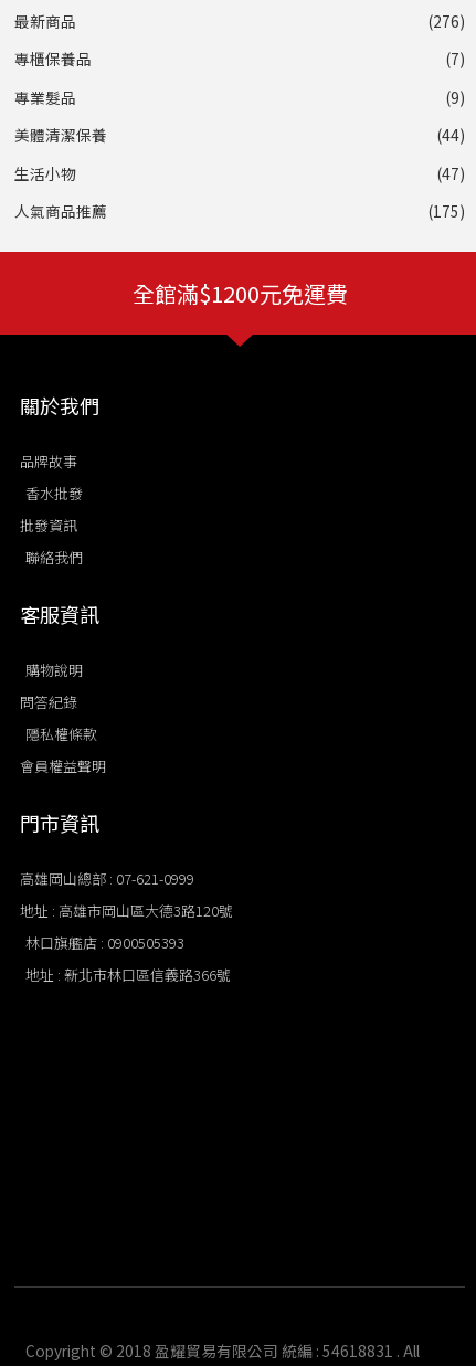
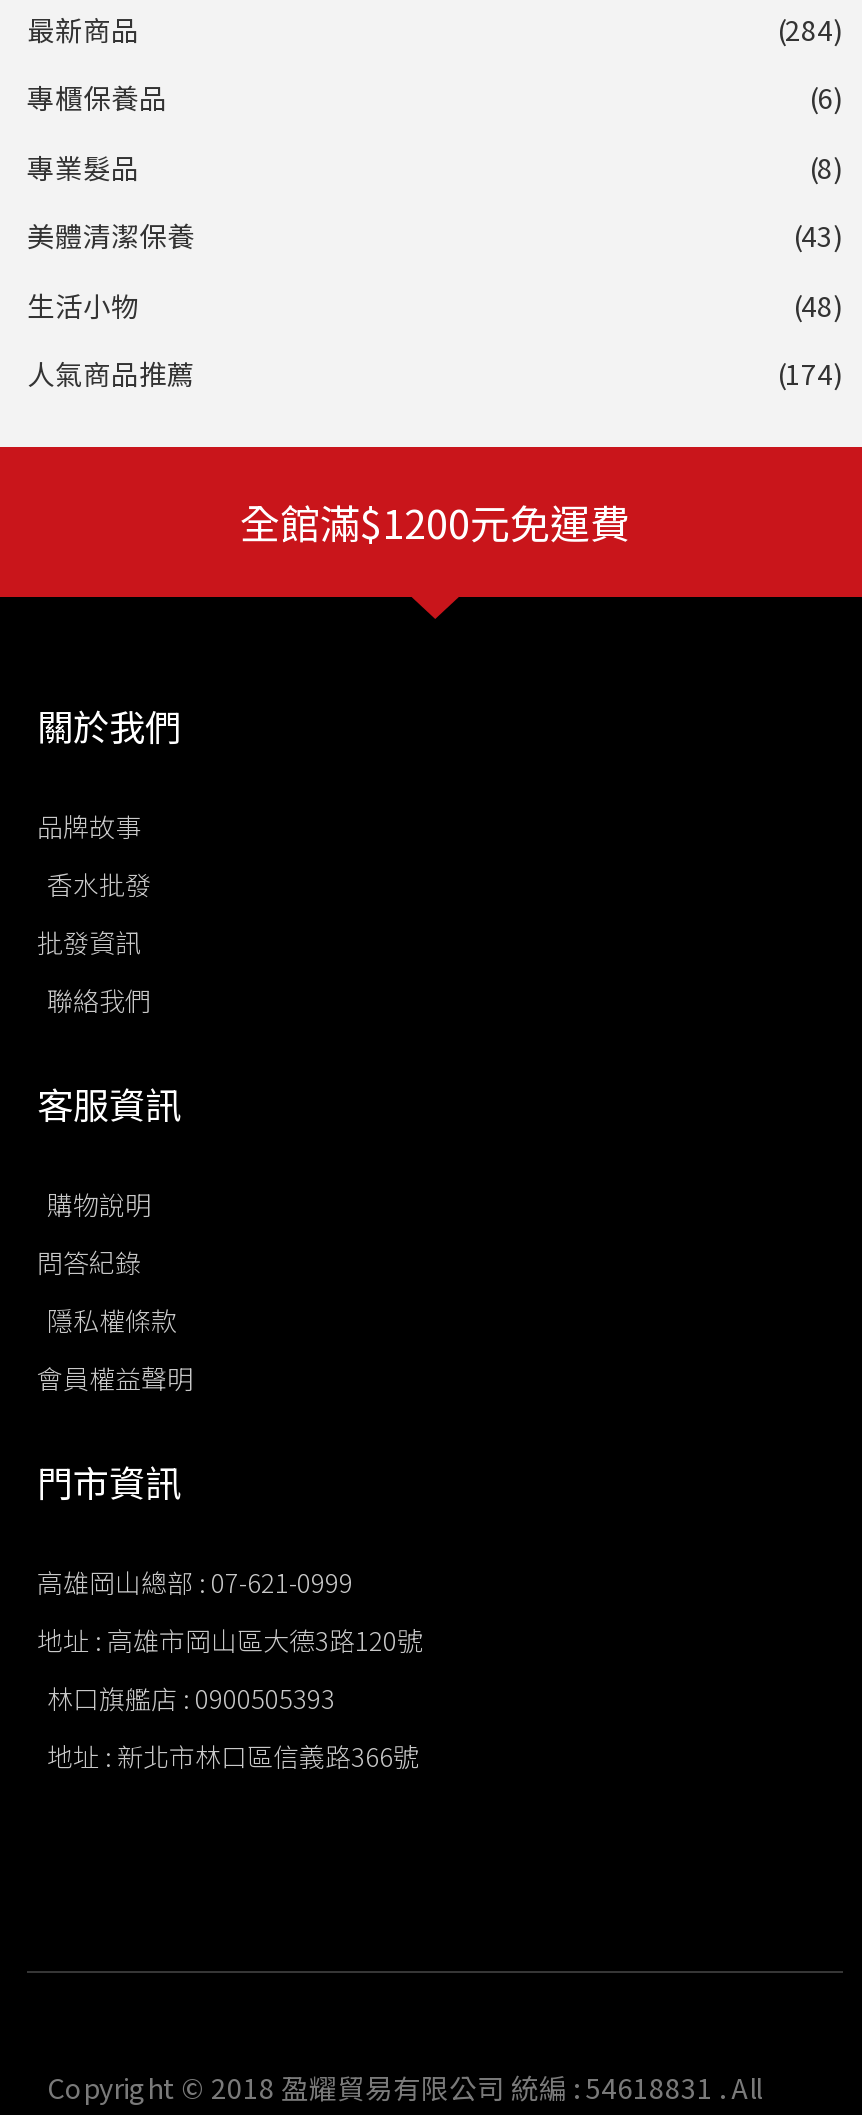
[429,10,465,32] (276) -> [777,9,843,49] (284)
[446,48,465,70] (7) -> [809,78,843,118] (6)
[446,86,465,108] (9) -> [809,147,843,187] (8)
[437,124,465,146] (44) -> [793,215,843,255] (43)
[437,162,465,184] (47) -> [793,284,843,324] (48)
[429,200,465,222] (175) -> [777,353,843,393] (174)

